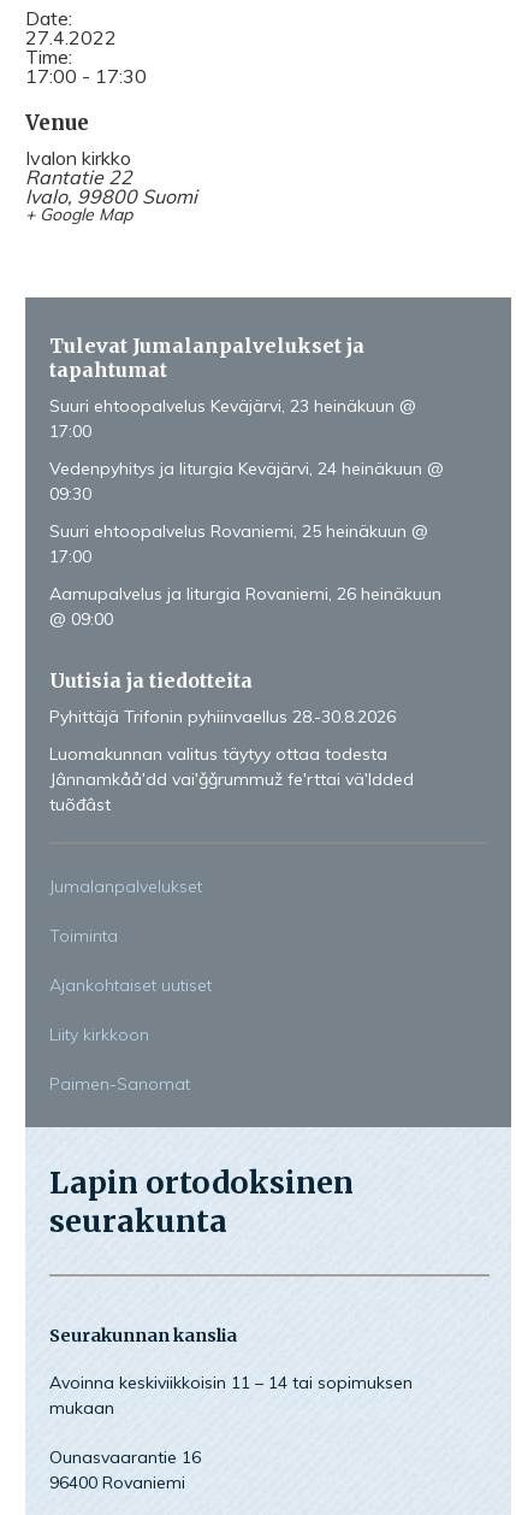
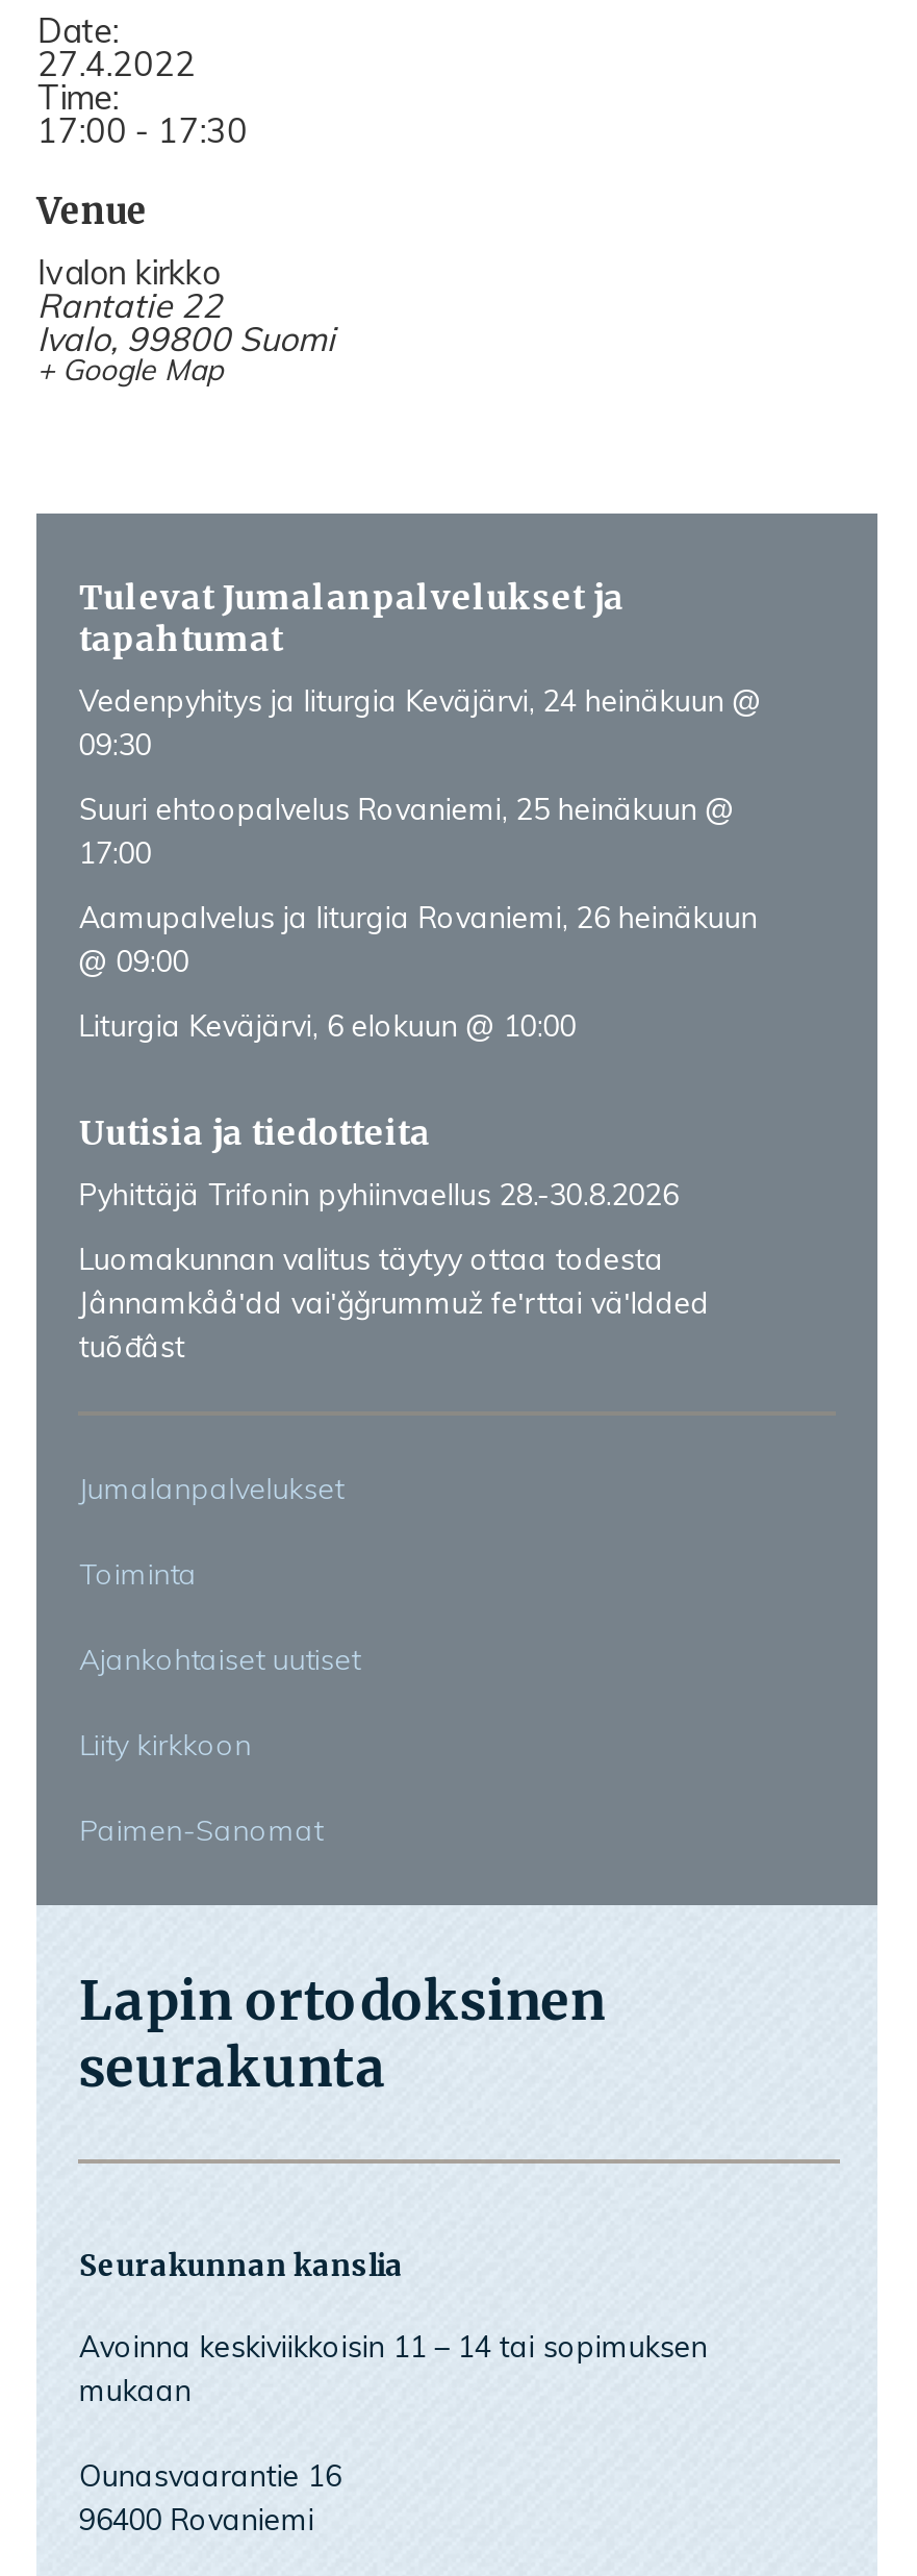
[50,395,417,442] Suuri ehtoopalvelus Keväjärvi, 23 heinäkuun @ | 17:00 -> none
moved [50,458,444,630] -> [79,682,762,980]: Vedenpyhitys ja liturgia Keväjärvi, 24 heinäkuun @ | 09:30 | Suuri ehtoopalvelus Rovaniemi, 25 heinäkuun @ | 17:00 | Aamupalvelus ja liturgia Rovaniemi, 26 heinäkuun | @ 09:00
none -> [79,1007,576,1045] Liturgia Keväjärvi, 6 elokuun @ 10:00

